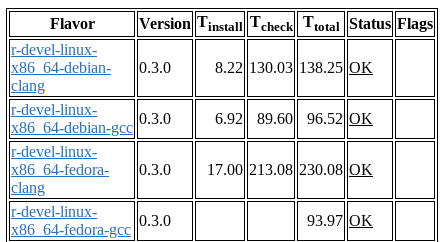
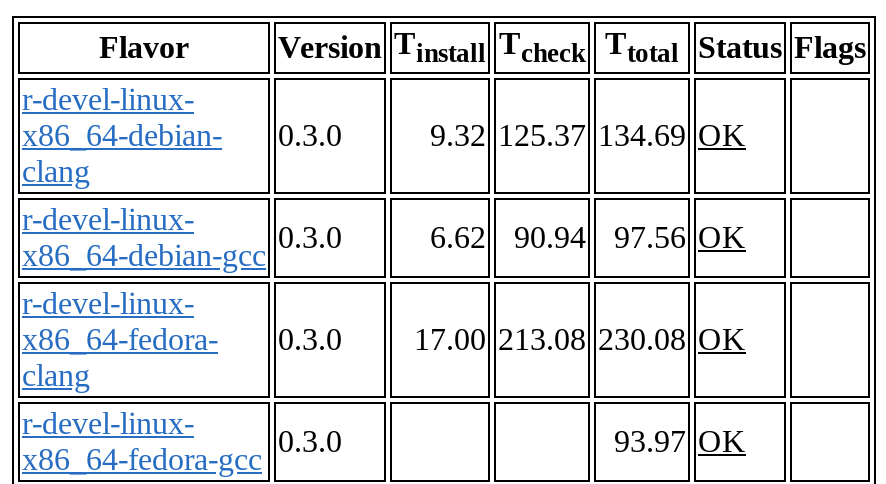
[215,59,373,76] 8.22 130.03 138.25 OK -> [430,119,746,153] 9.32 125.37 134.69 OK
[215,110,243,127] 6.92 -> [430,221,486,255] 6.62
[257,110,293,127] 89.60 -> [514,221,586,255] 90.94
[307,110,373,127] 96.52 OK -> [614,221,746,255] 97.56 OK

